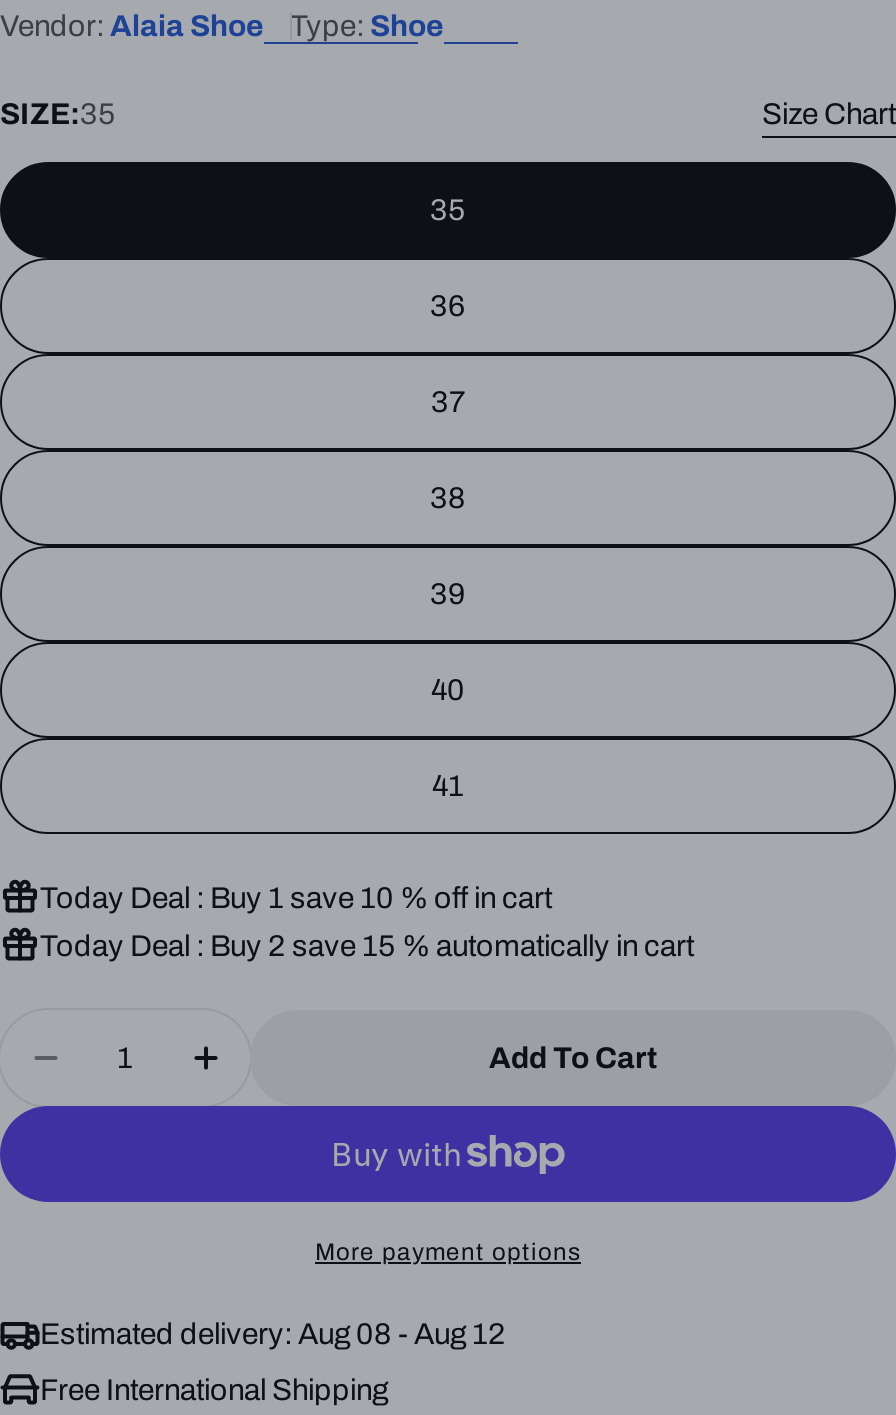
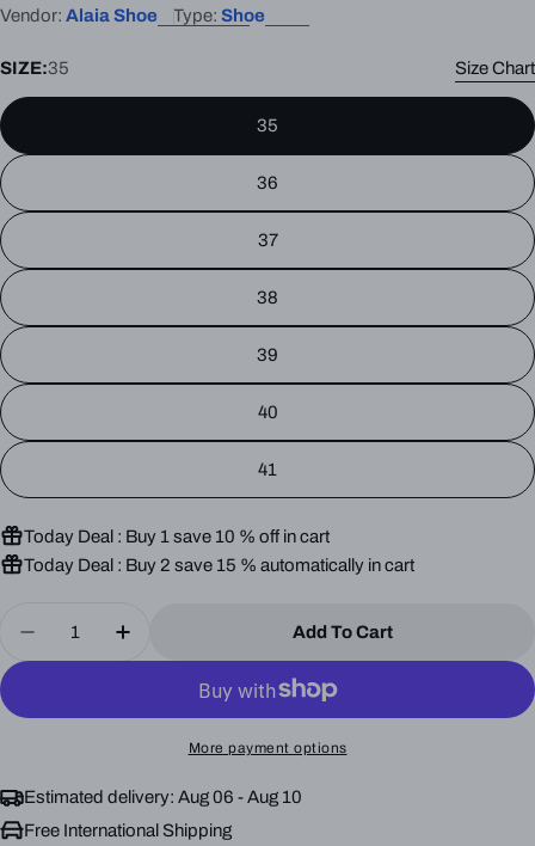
[40,1317,506,1349] Estimated delivery: Aug 08 - Aug 12 -> [24,787,302,807] Estimated delivery: Aug 06 - Aug 10

